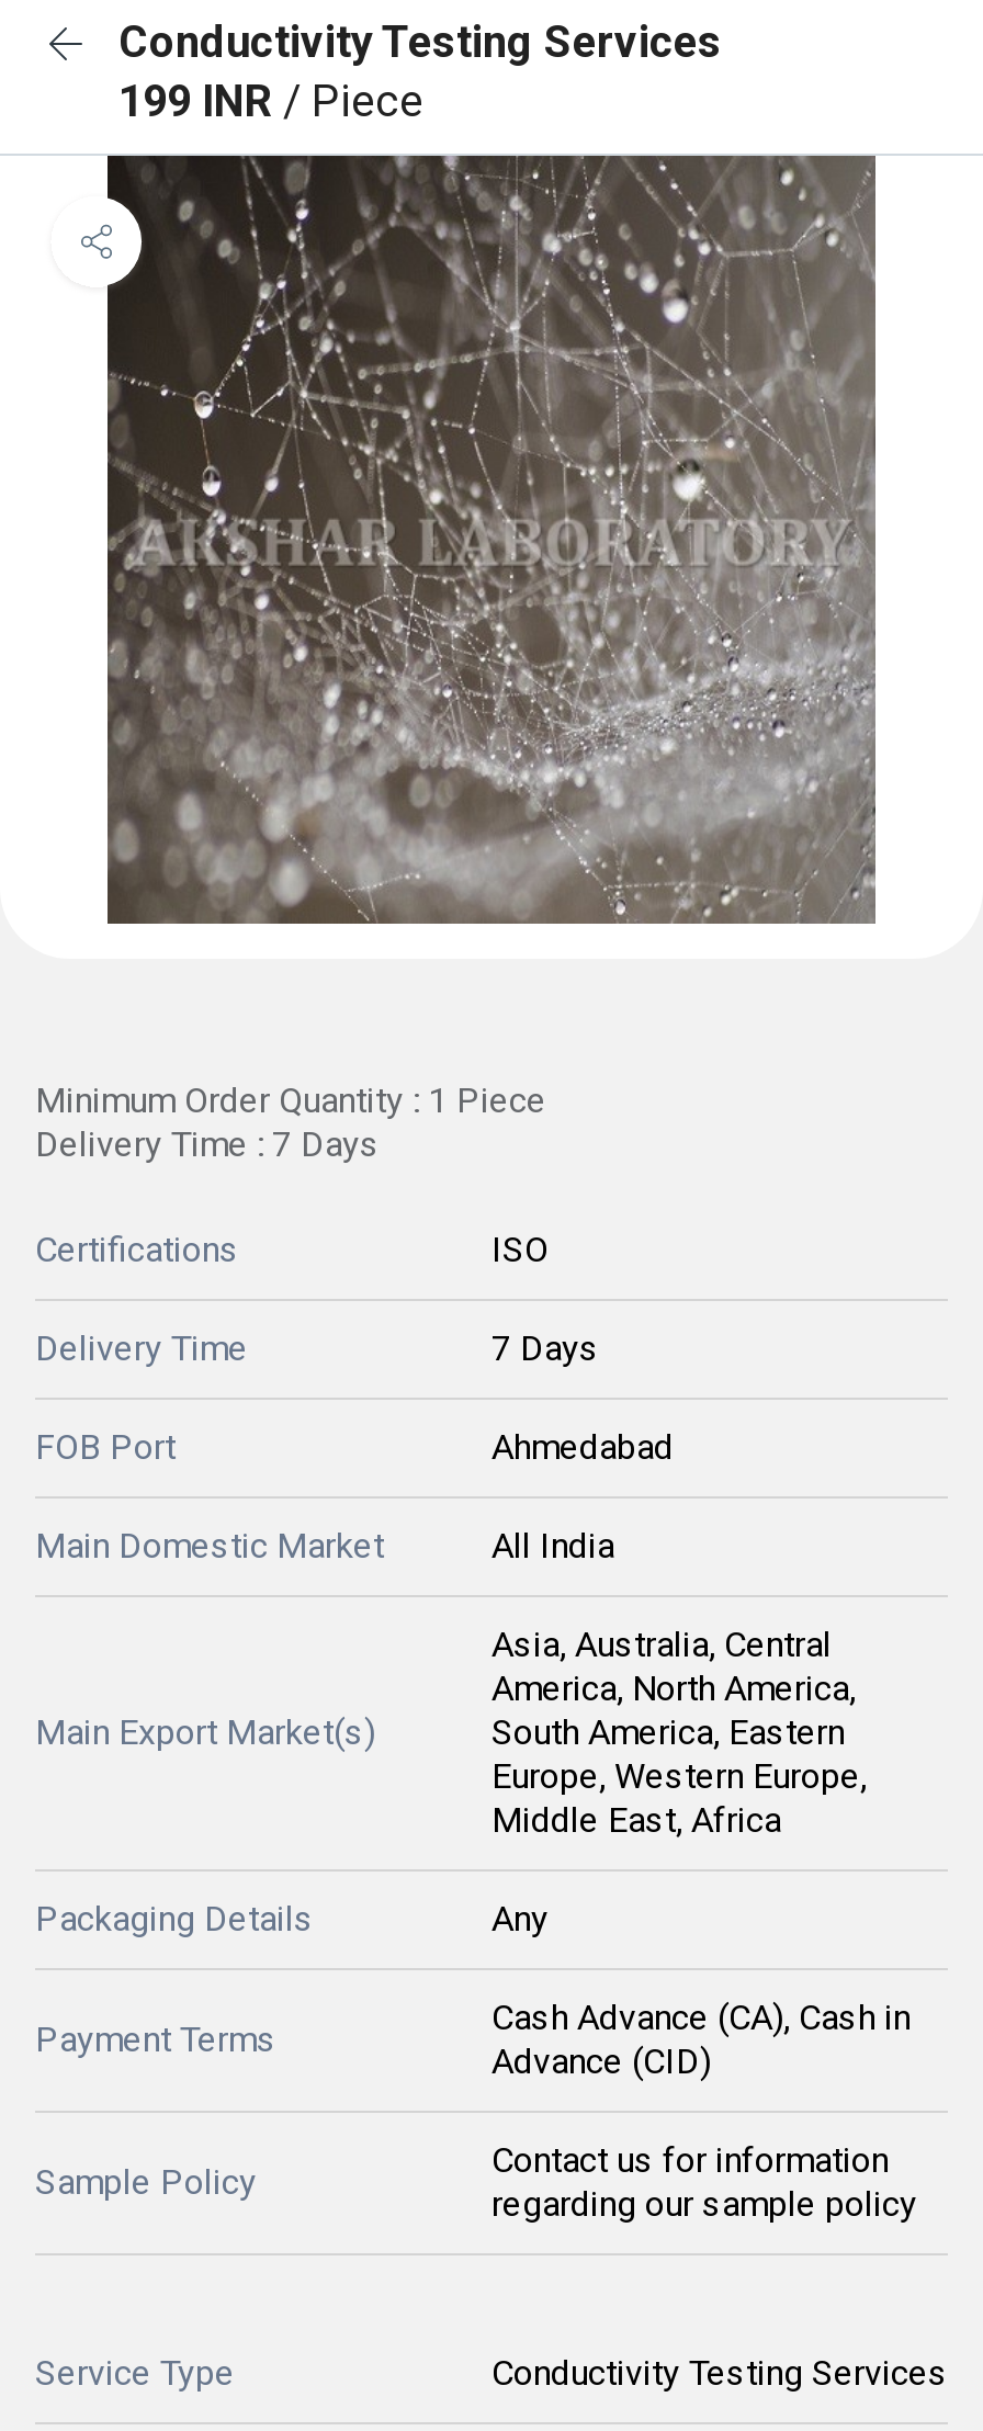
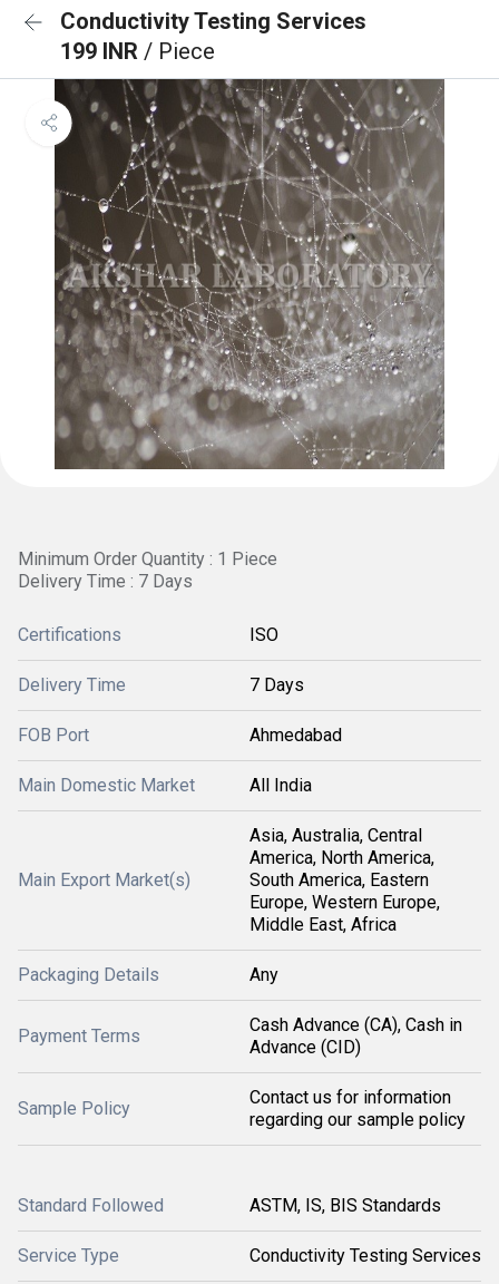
none -> [18,1195,441,1216] Standard Followed | ASTM, IS, BIS Standards

